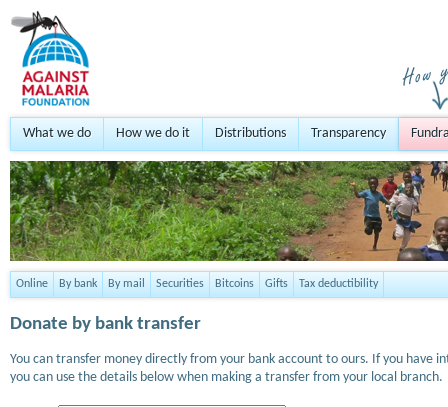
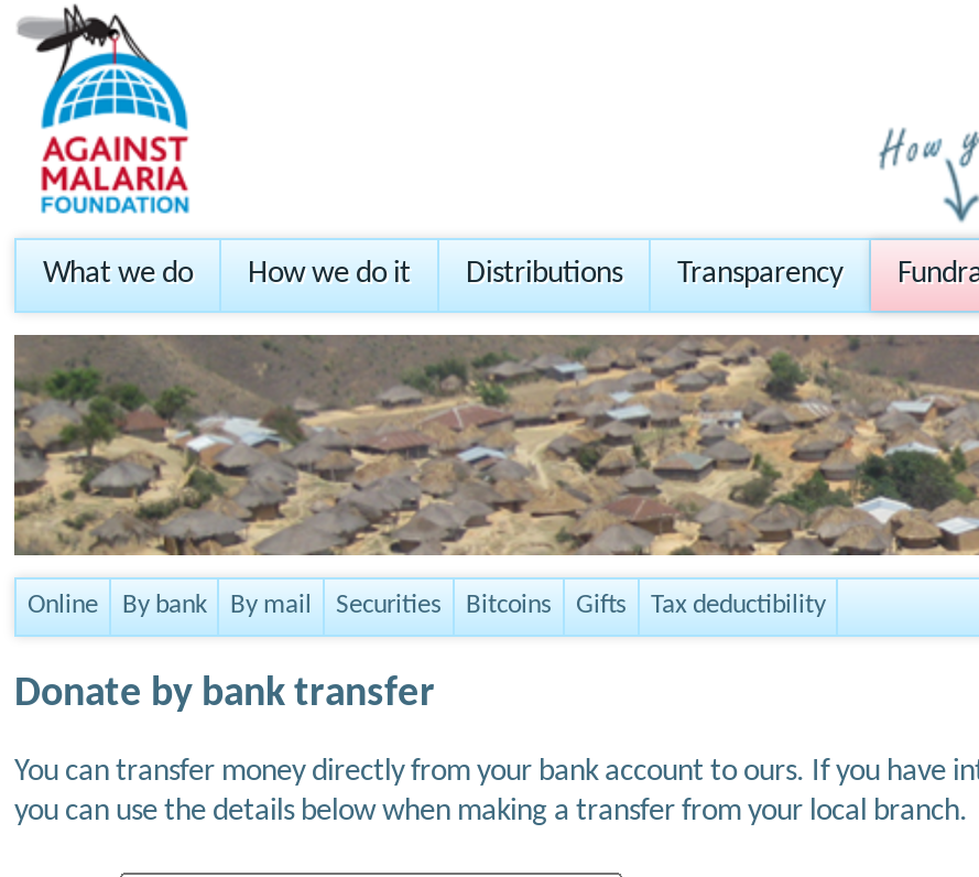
[9,160,445,262] [image] -> [12,333,972,557] [image]

